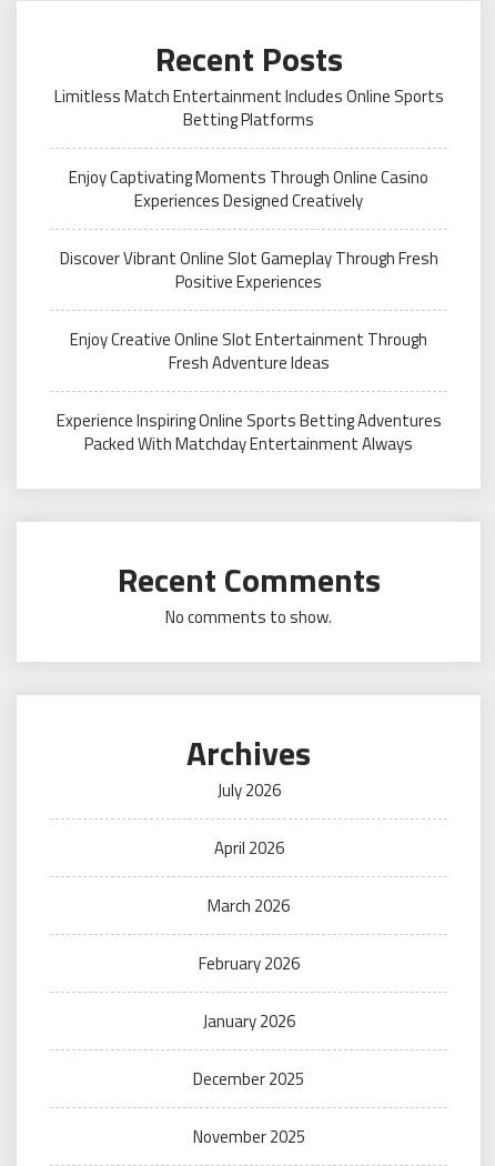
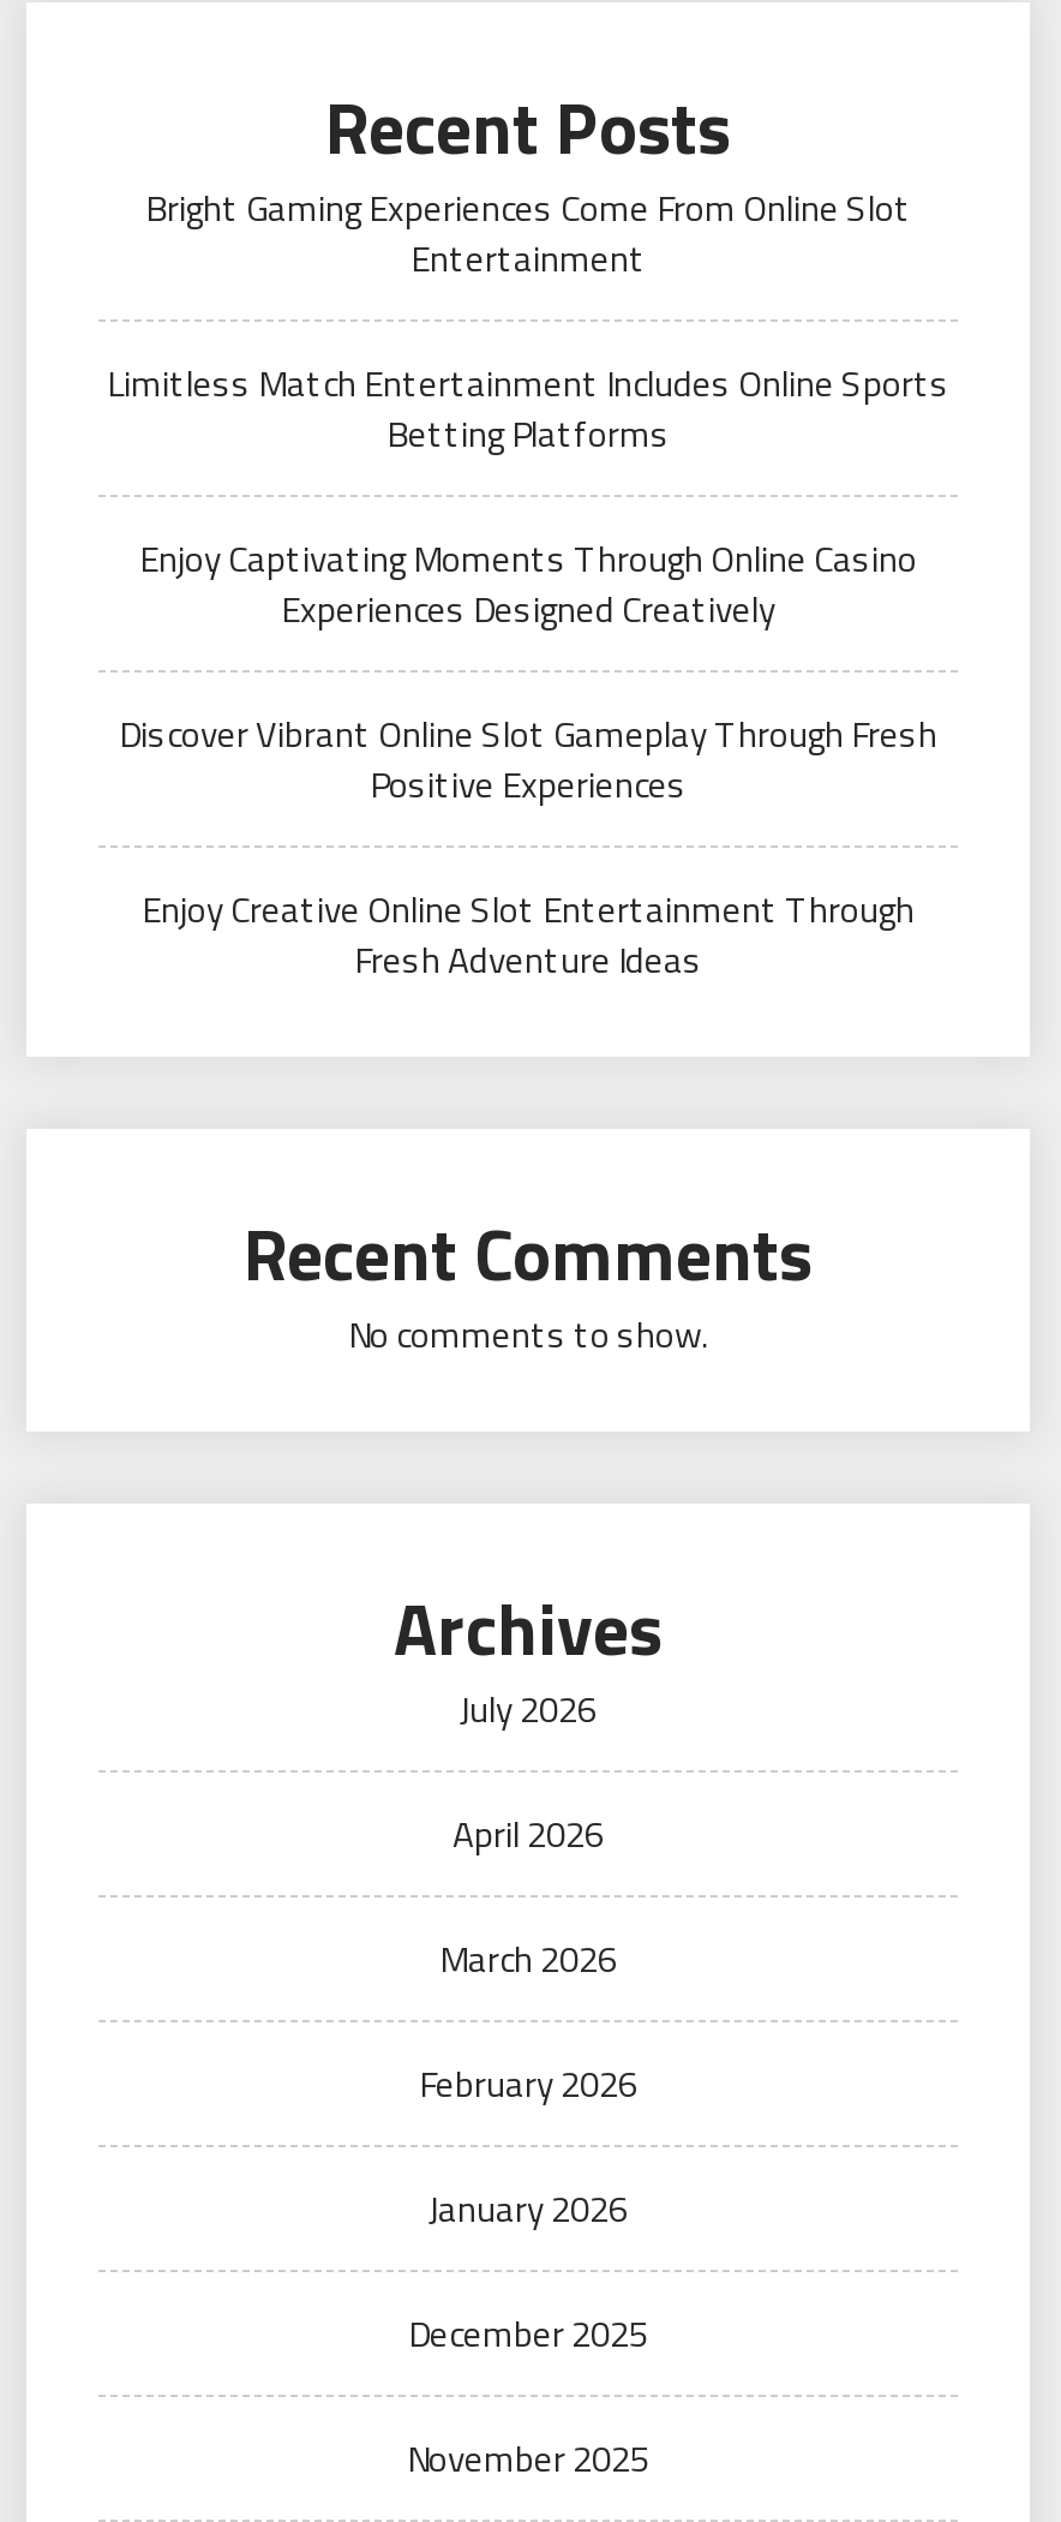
moved [54,83,443,375] -> [107,355,949,986]: Limitless Match Entertainment Includes Online Sports | Betting Platforms | Enjoy Captivating Moments Through Online Casino | Experiences Designed Creatively | Discover Vibrant Online Slot Gameplay Through Fresh | Positive Experiences | Enjoy Creative Online Slot Entertainment Through | Fresh Adventure Ideas
none -> [145,179,911,285] Bright Gaming Experiences Come From Online Slot | Entertainment
[56,407,441,456] Experience Inspiring Online Sports Betting Adventures | Packed With Matchday Entertainment Always -> none

